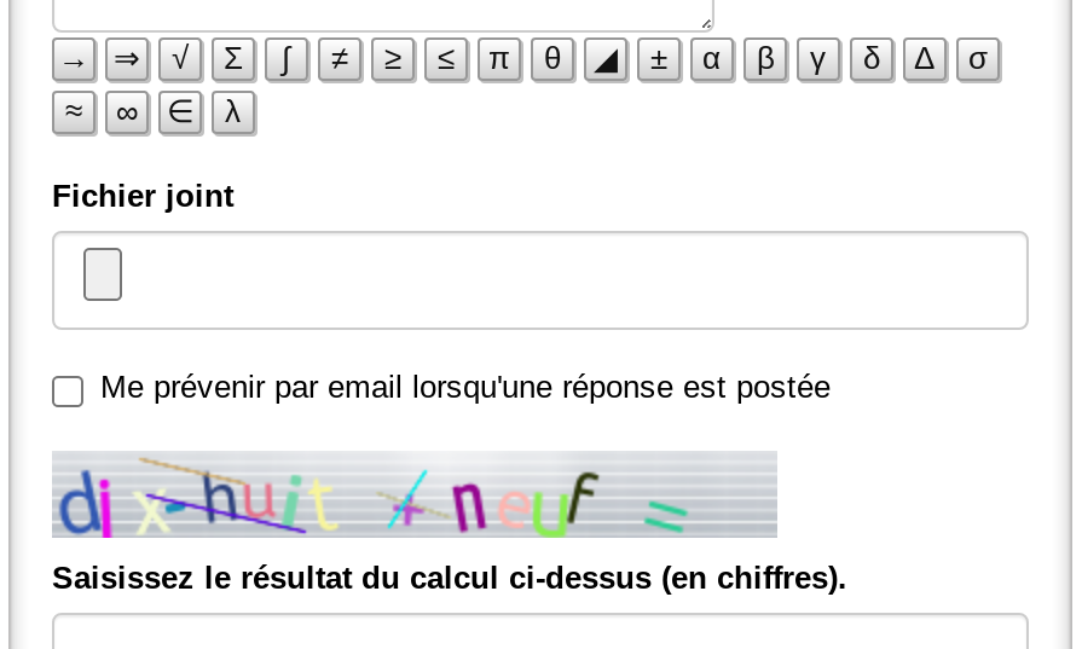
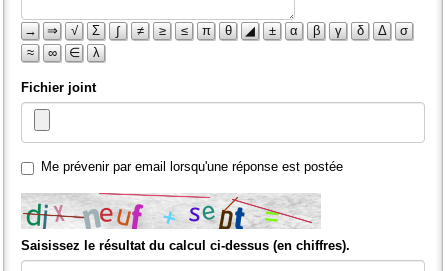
[54,451,777,540] [image] -> [23,192,319,230] [image]

